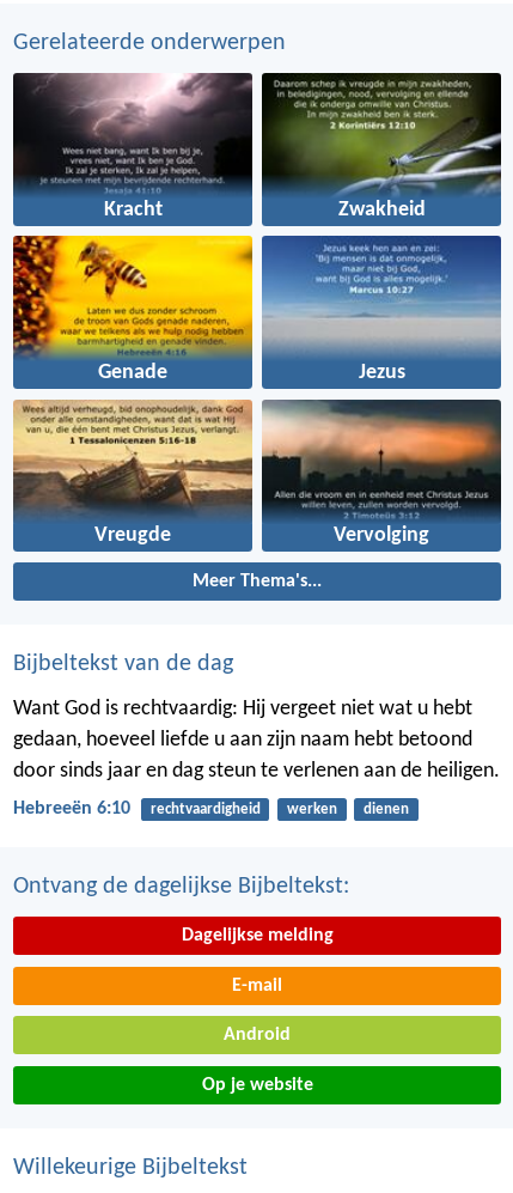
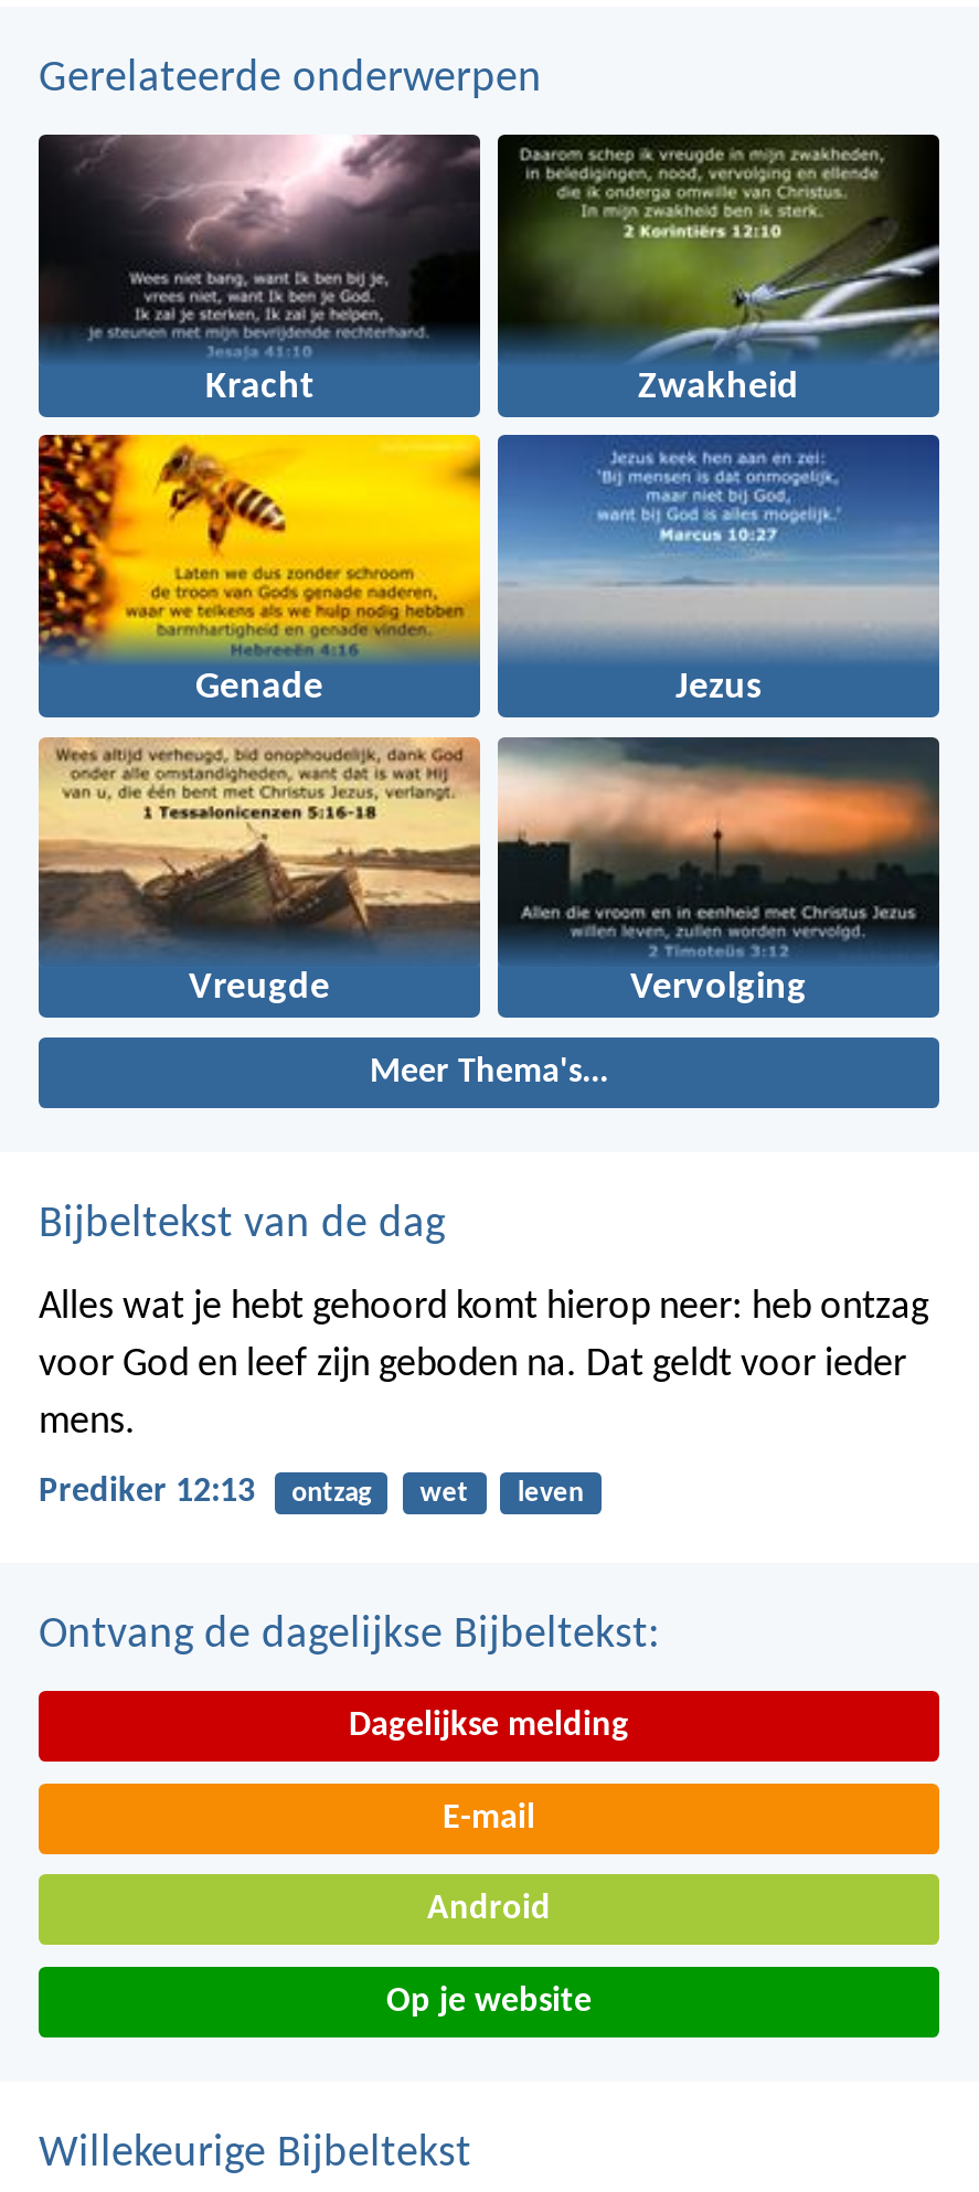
[13,697,500,782] Want God is rechtvaardig: Hij vergeet niet wat u hebt | gedaan, hoeveel liefde u aan zijn naam hebt betoond | door sinds jaar en dag steun te verlenen aan de heiligen. -> [39,1287,928,1443] Alles wat je hebt gehoord komt hierop neer: heb ontzag | voor God en leef zijn geboden na. Dat geldt voor ieder | mens.
[13,799,409,818] Hebreeën 6:10 | rechtvaardigheid | werken | dienen -> [39,1475,584,1510] Prediker 12:13 | ontzag | wet | leven

